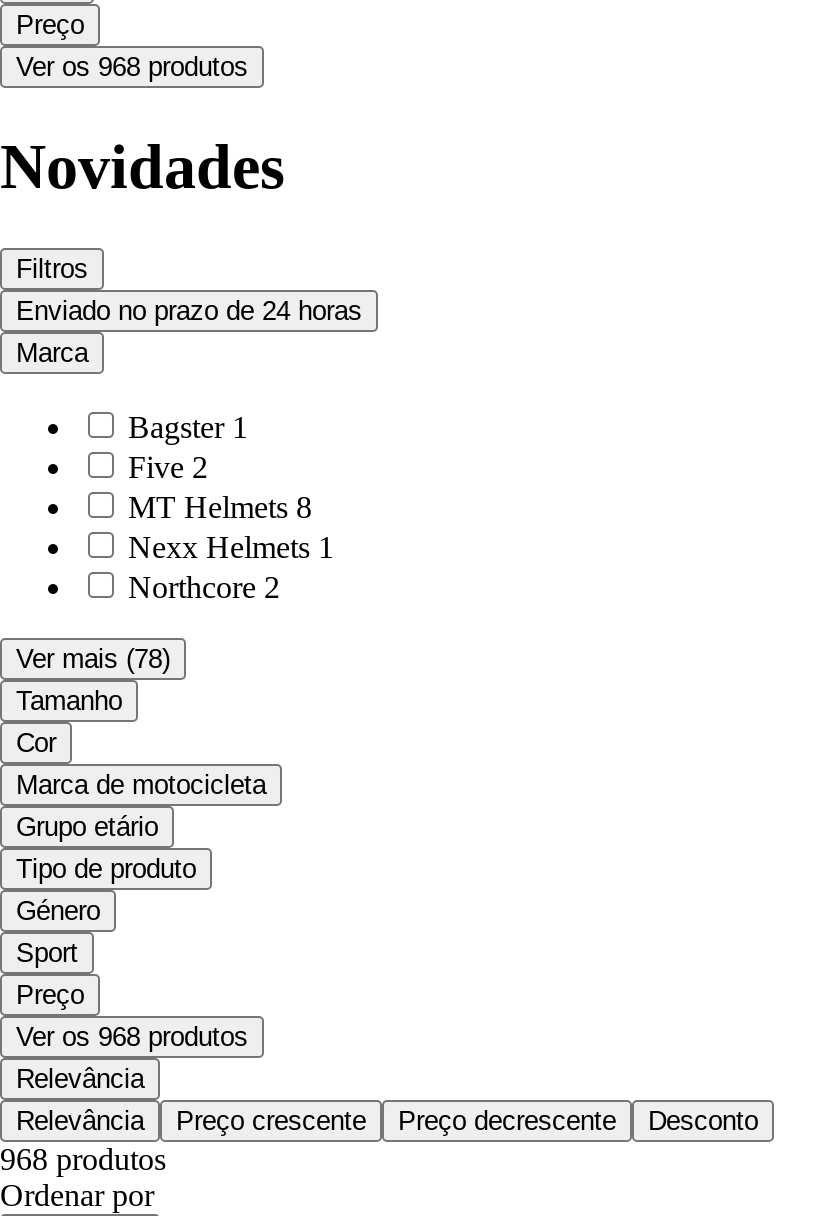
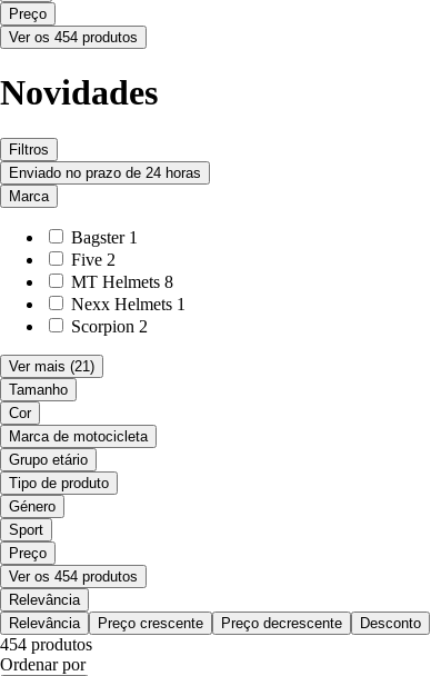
[16,51,248,81] Ver os 968 produtos -> [9,29,138,45] Ver os 454 produtos
[128,569,280,603] Northcore 2 -> [71,316,148,335] Scorpion 2
[16,643,170,673] Ver mais (78) -> [9,358,94,374] Ver mais (21)
[16,1021,248,1051] Ver os 968 produtos -> [9,568,138,584] Ver os 454 produtos
[0,1141,166,1175] 968 produtos -> [0,634,92,653] 454 produtos

